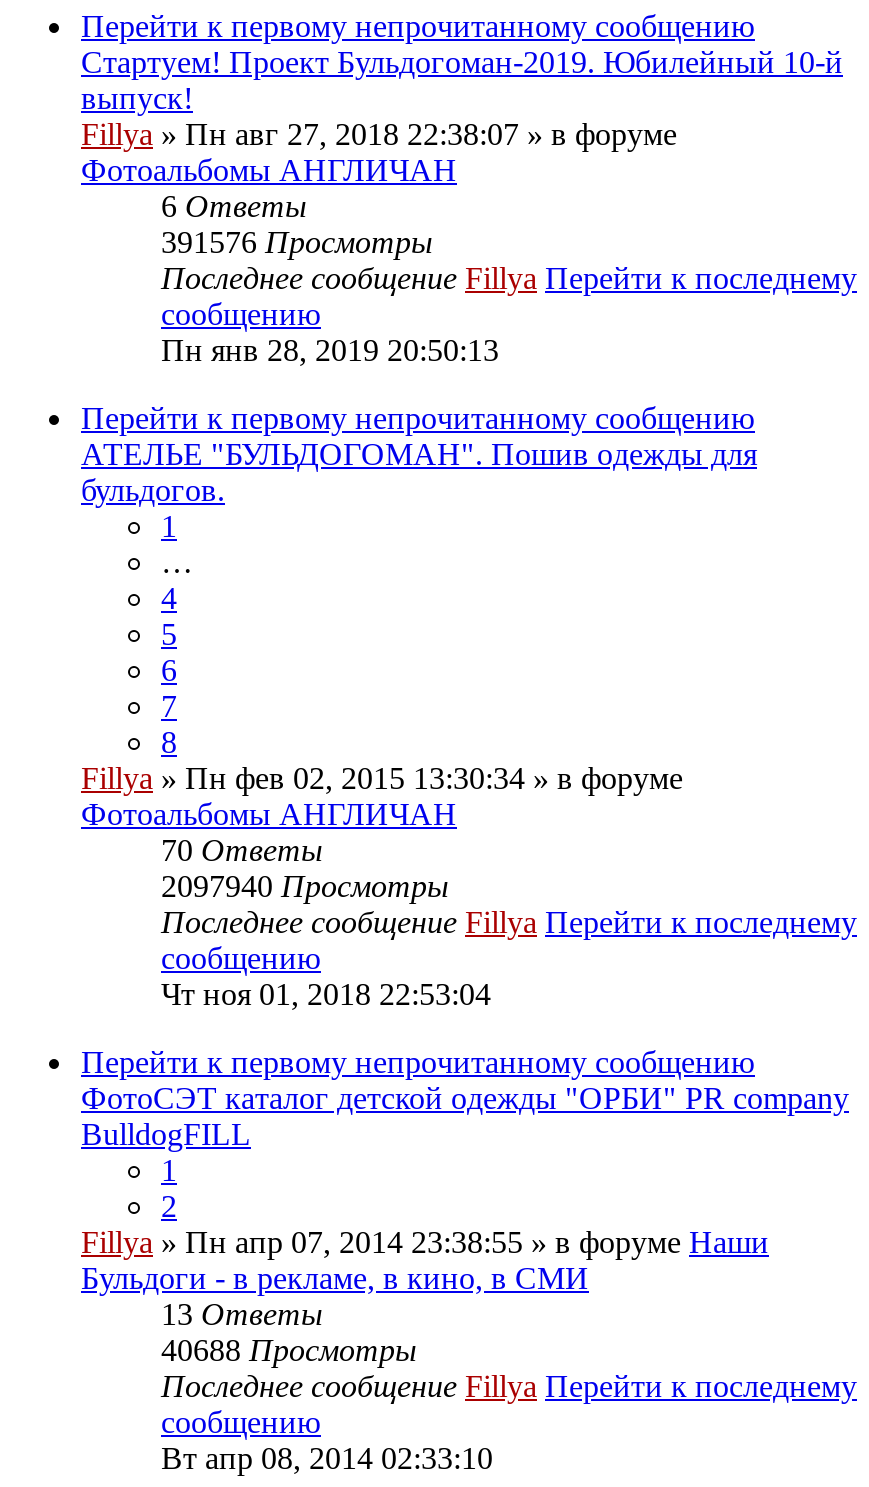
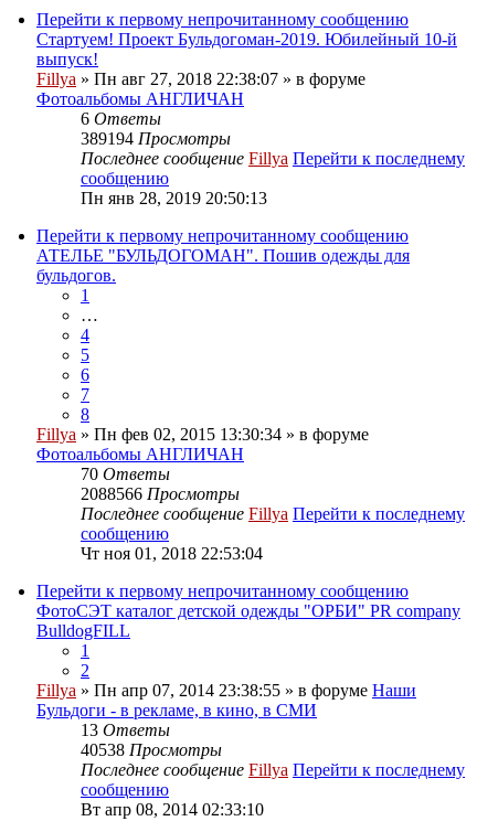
[161,225,433,259] 391576 Просмотры -> [81,129,231,148] 389194 Просмотры
[161,869,449,903] 2097940 Просмотры -> [81,484,240,503] 2088566 Просмотры
[161,1333,417,1367] 40688 Просмотры -> [81,740,222,759] 40538 Просмотры

